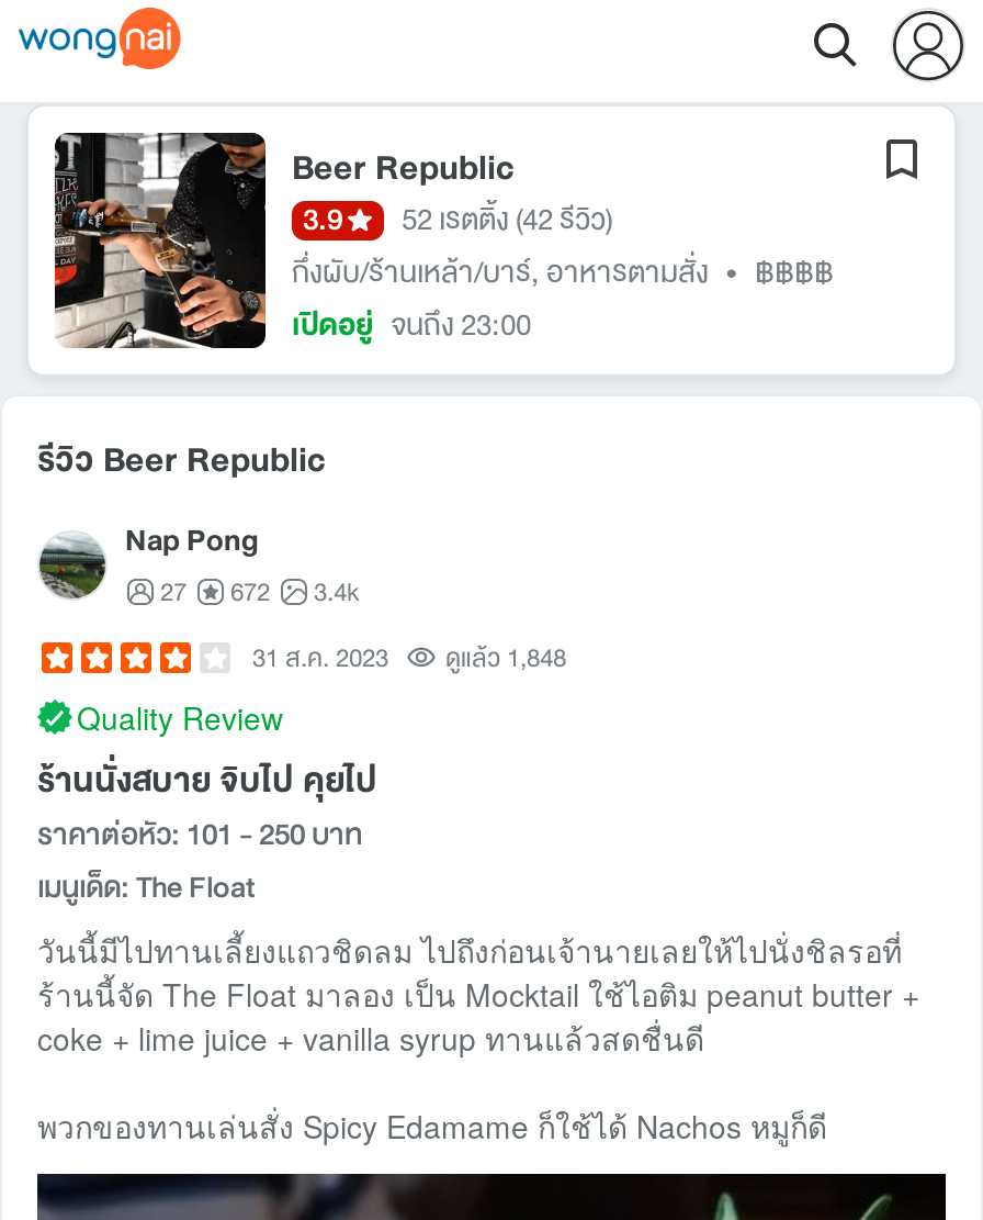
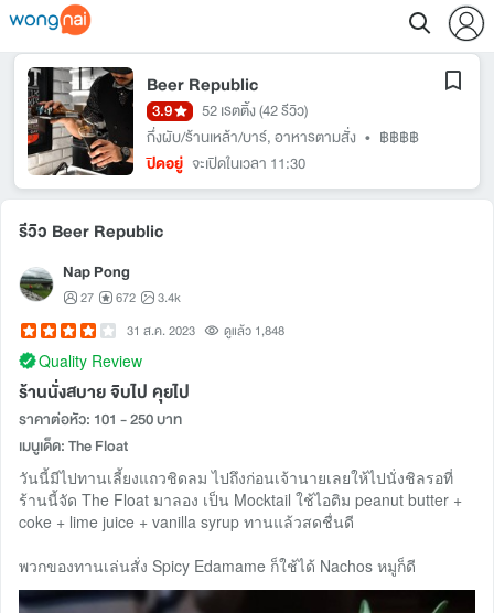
[292,302,531,348] เปิดอยู่ จนถึง 23:00 -> [147,152,305,175] ปิดอยู่ จะเปิดในเวลา 11:30

